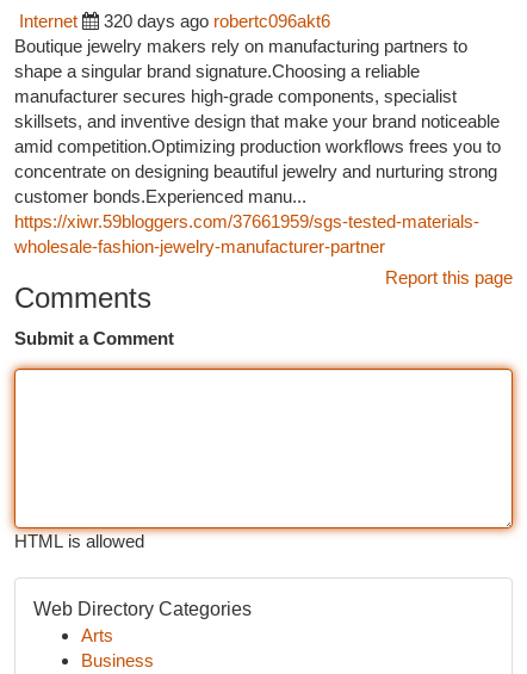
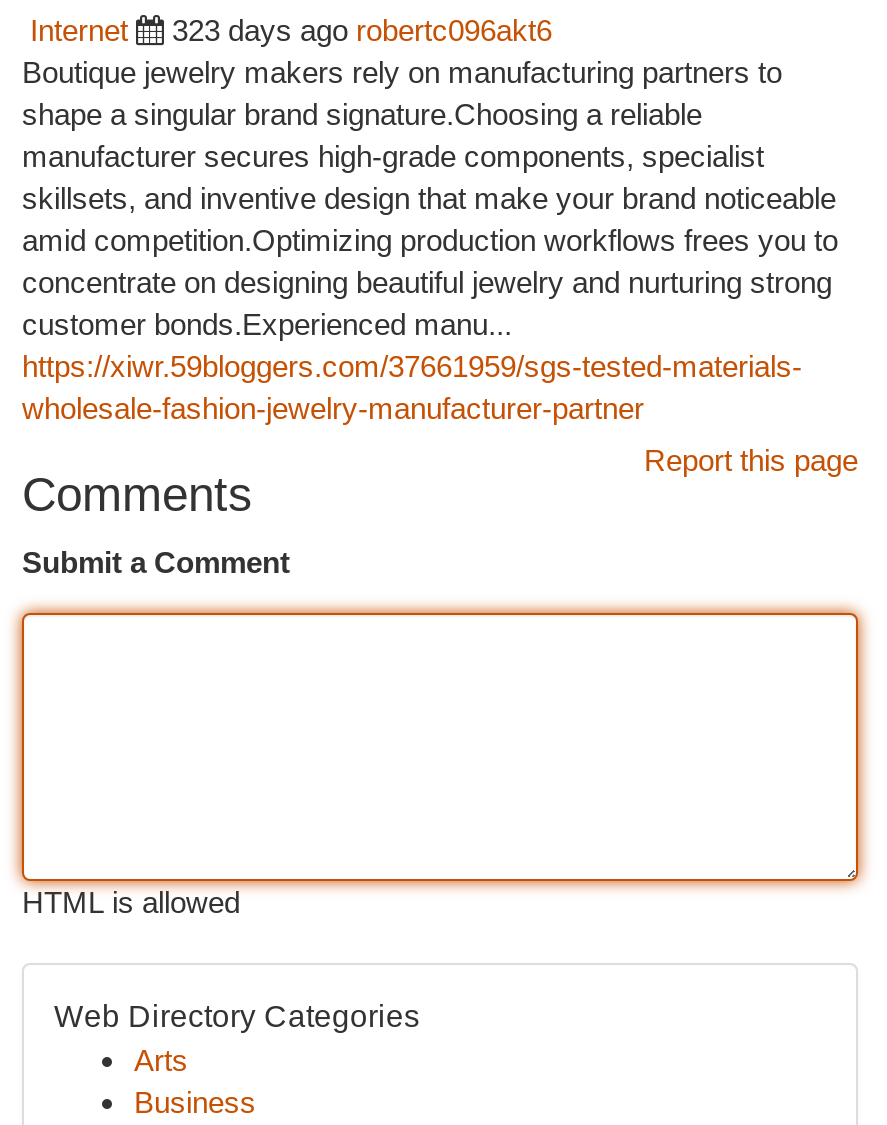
[104,11,330,31] 320 days ago robertc096akt6 -> [172,13,552,47] 323 days ago robertc096akt6

